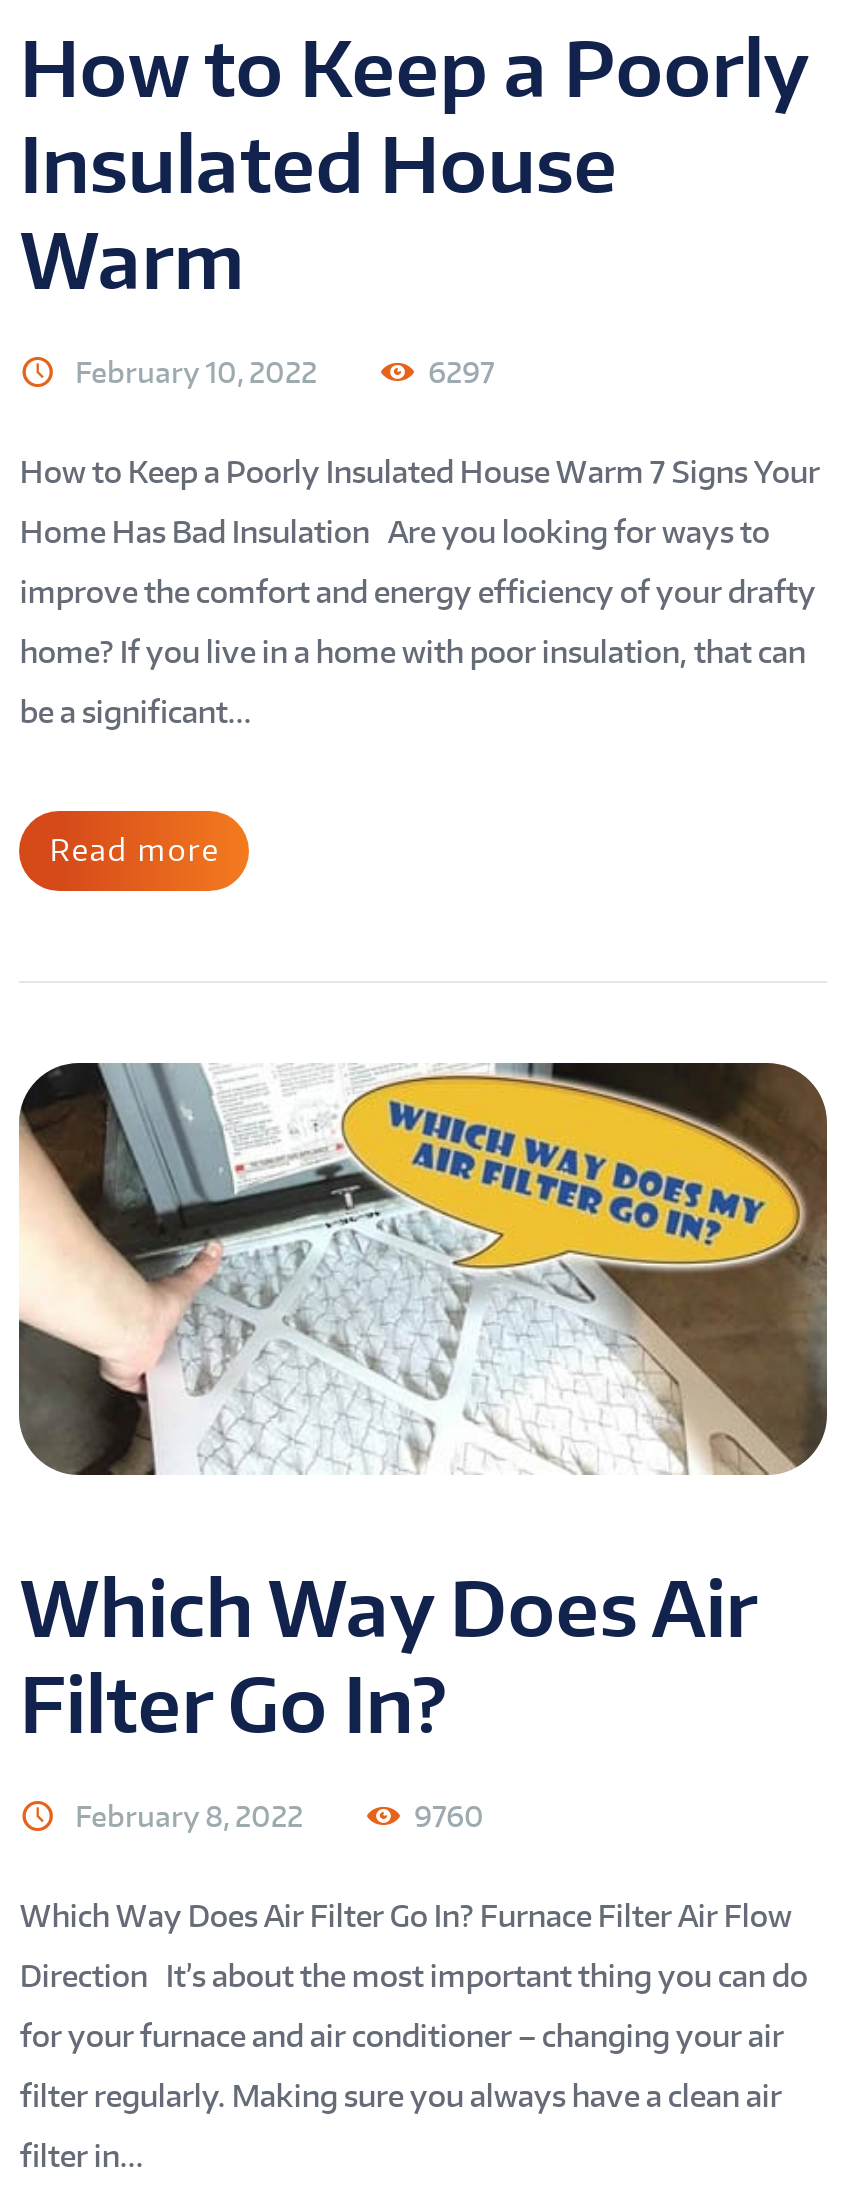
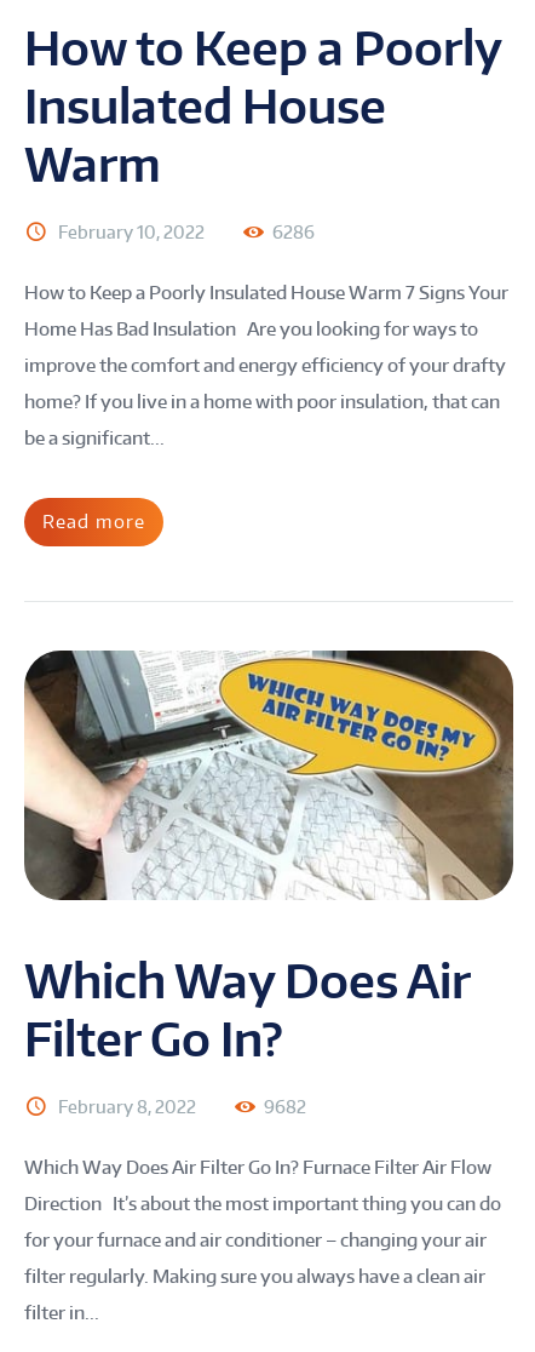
[428,355,494,389] 6297 -> [272,222,314,242] 6286
[414,1799,484,1833] 9760 -> [264,1096,306,1117] 9682

